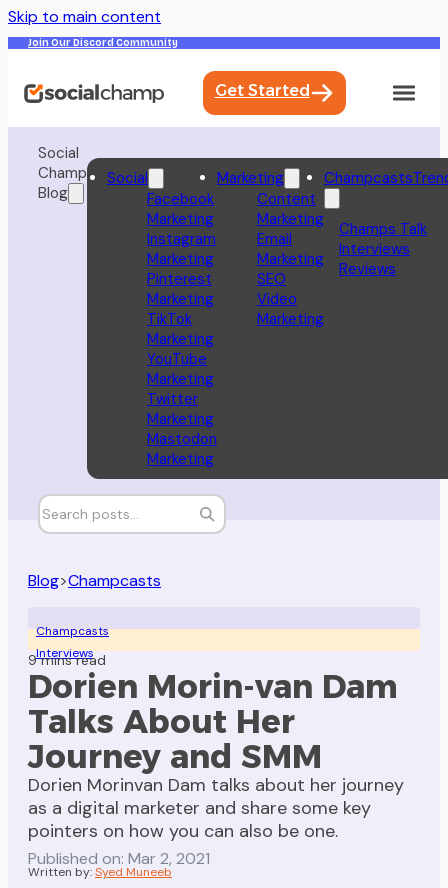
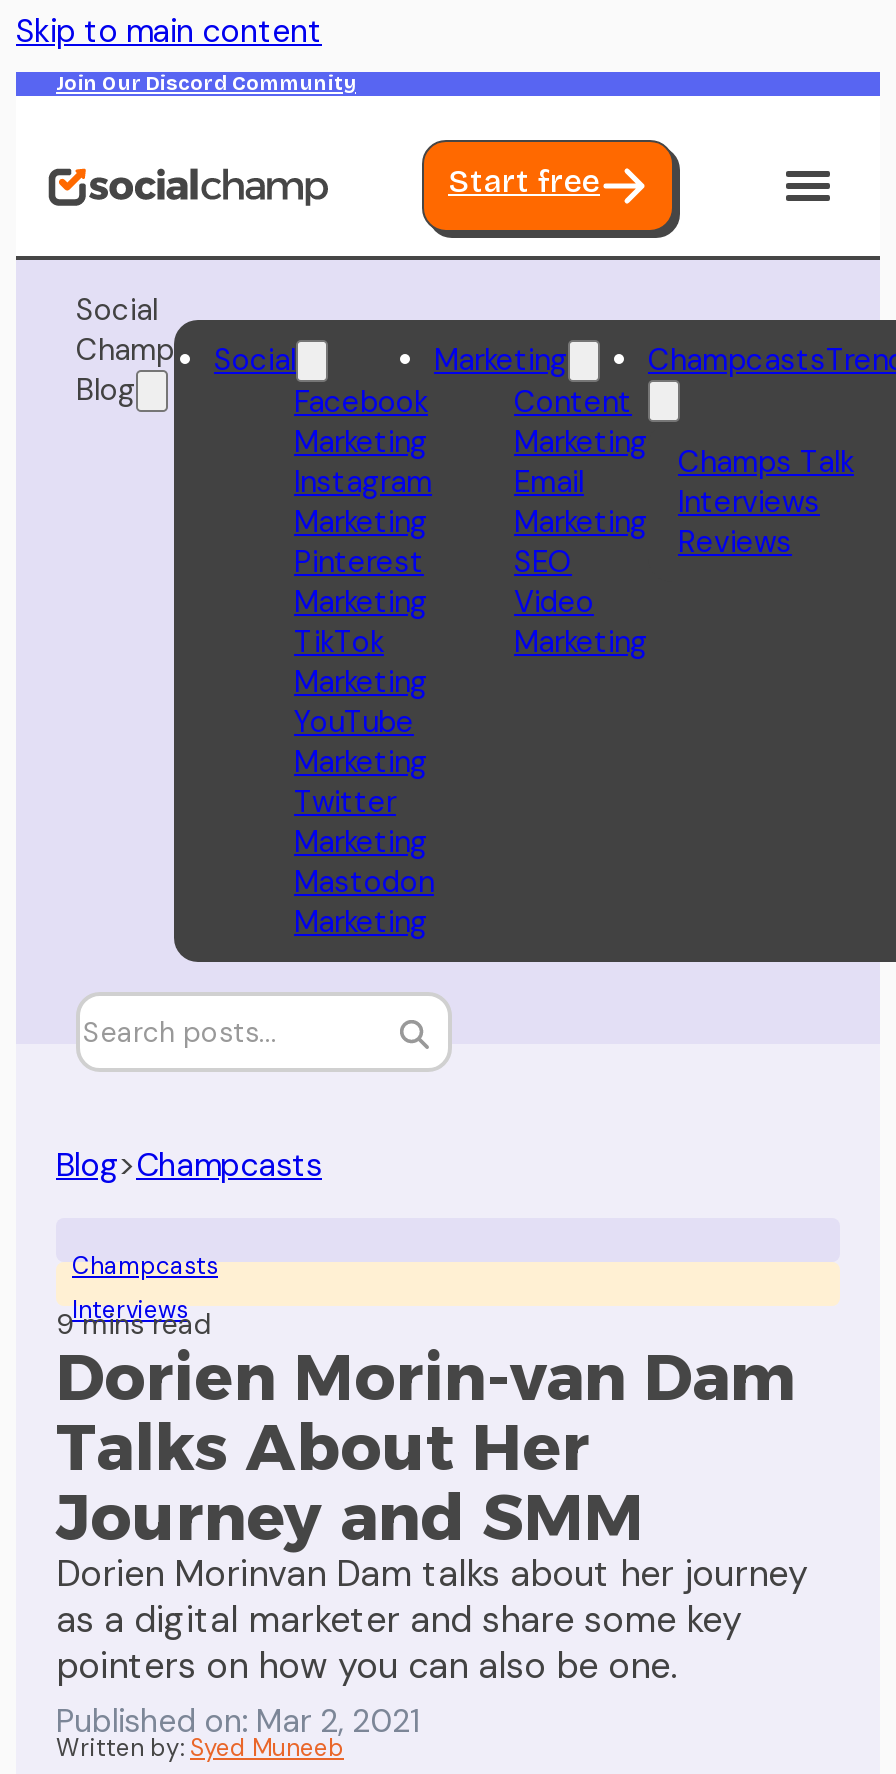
[214,81,309,100] Get Started -> [448,162,600,200] Start free

